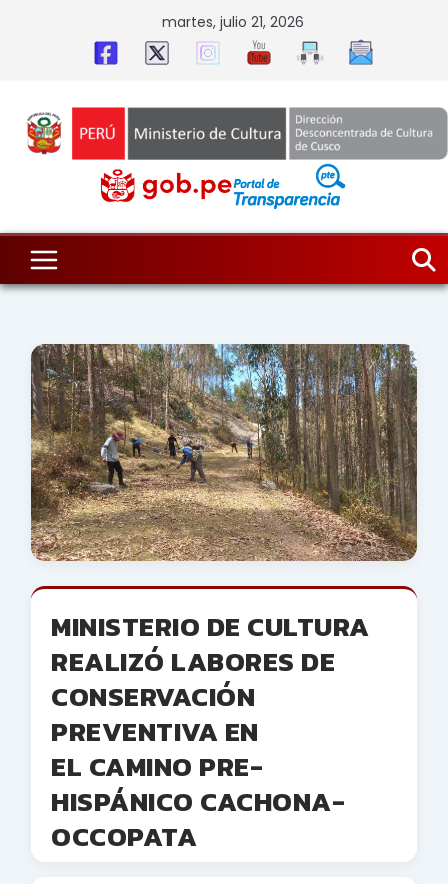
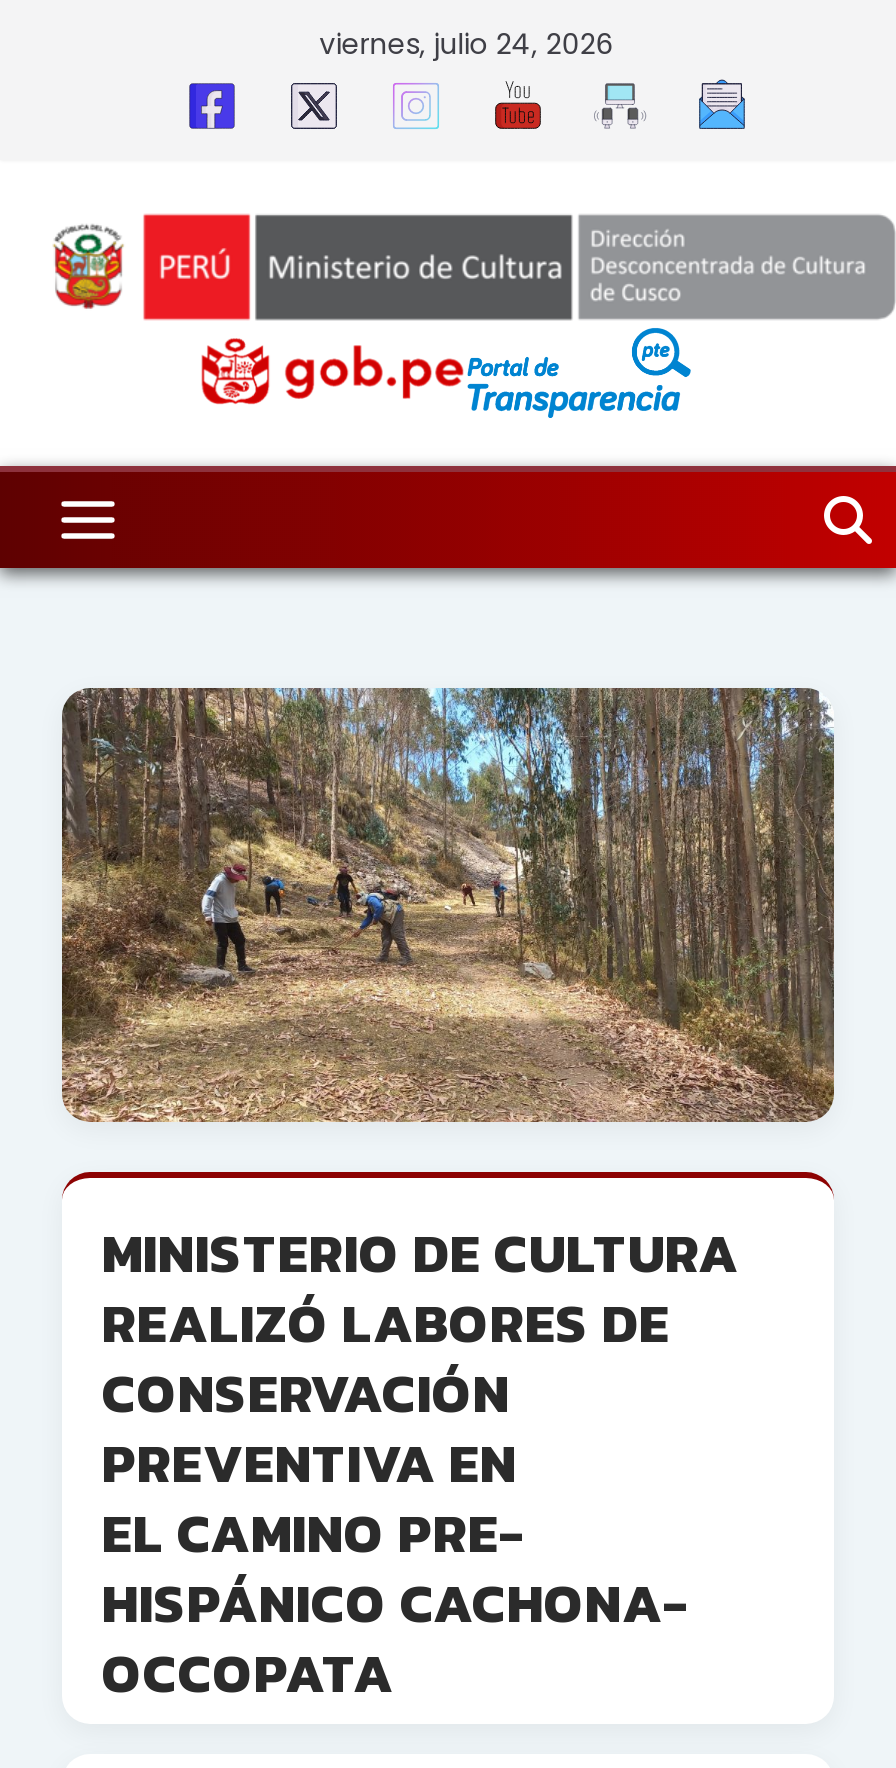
[162,12,304,32] martes, julio 21, 2026 -> [320,24,614,64] viernes, julio 24, 2026

